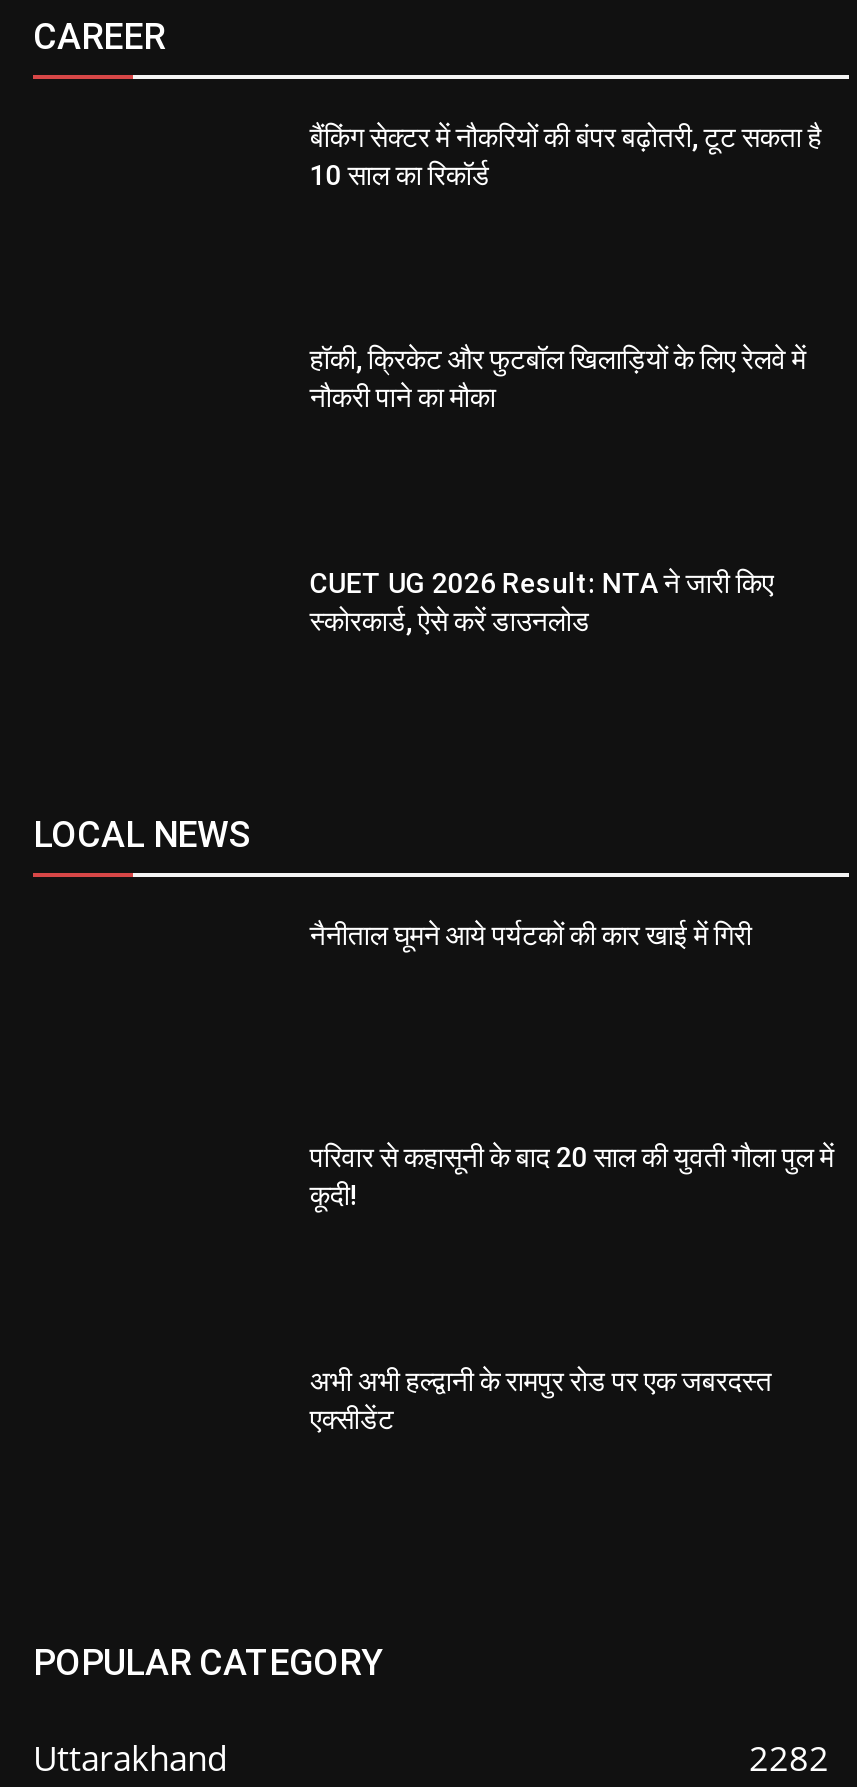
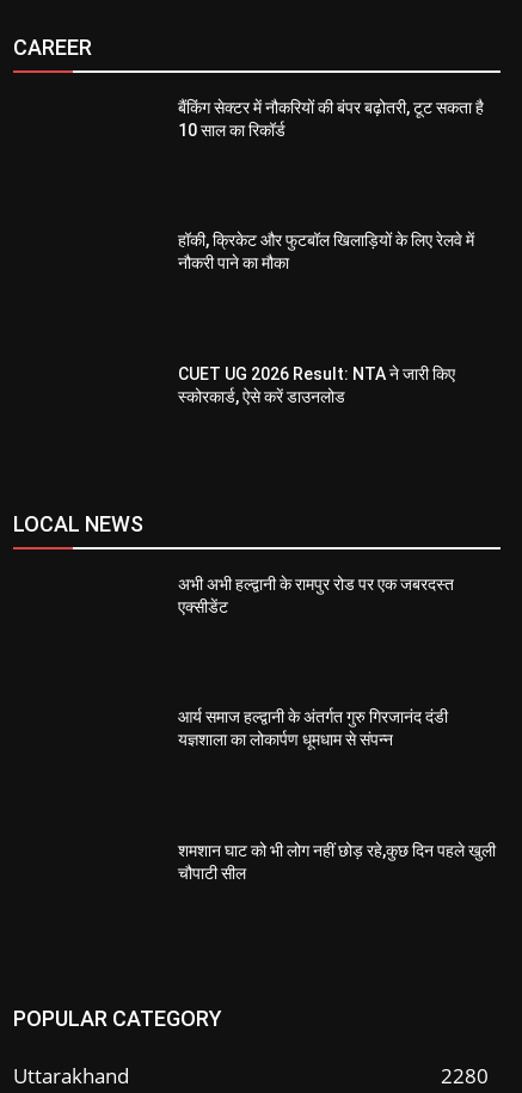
[310,919,752,951] नैनीताल घूमने आये पर्यटकों की कार खाई में गिरी -> none
[310,1142,834,1212] परिवार से कहासूनी के बाद 20 साल की युवती गौला पुल में | कूदी! -> none
moved [310,1365,772,1435] -> [178,574,454,616]: अभी अभी हल्द्वानी के रामपुर रोड पर एक जबरदस्त | एक्सीडेंट
none -> [178,708,448,750] आर्य समाज हल्द्वानी के अंतर्गत गुरु गिरजानंद दंडी | यज्ञशाला का लोकार्पण धूमधाम से संपन्न
none -> [178,841,496,883] शमशान घाट को भी लोग नहीं छोड़ रहे,कुछ दिन पहले खुली | चौपाटी सील
[749,1735,829,1781] 2282 -> [441,1062,489,1089] 2280

